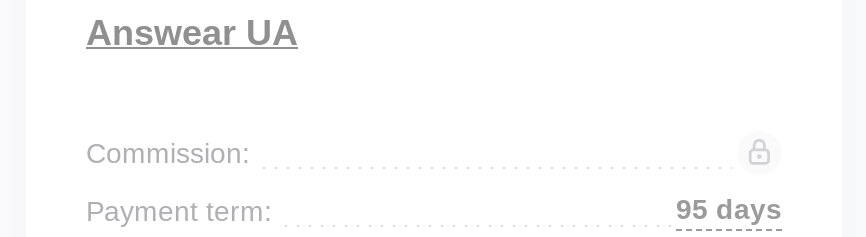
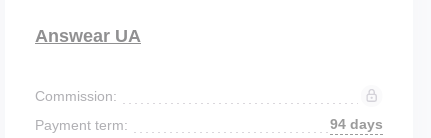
[676,193,782,225] 95 days -> [330,116,383,132] 94 days

